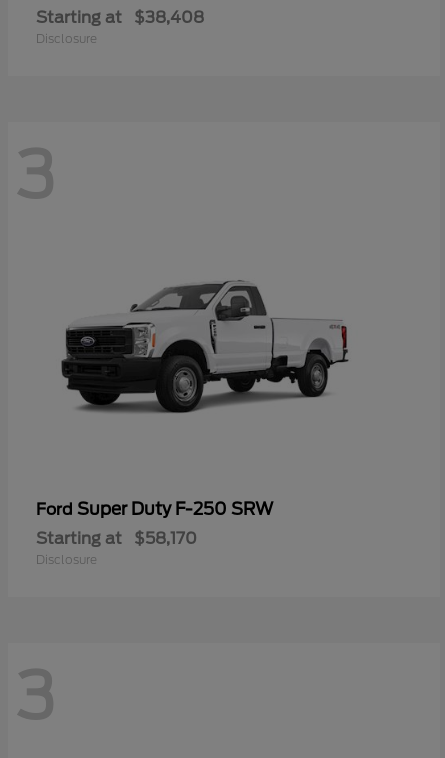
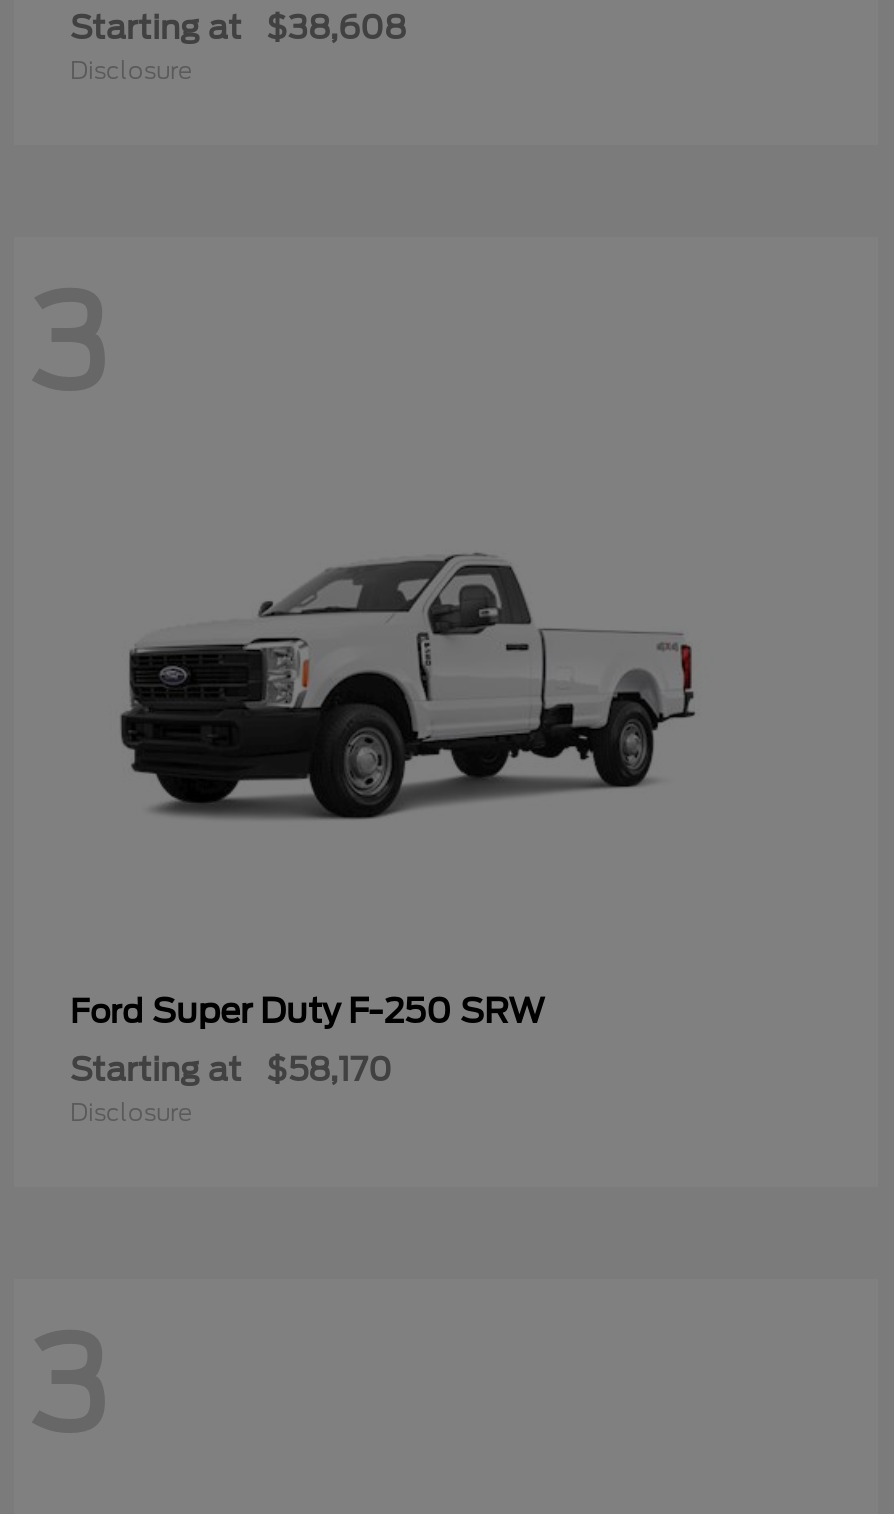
[36,8,204,27] Starting at $38,408 -> [70,9,406,47] Starting at $38,608

